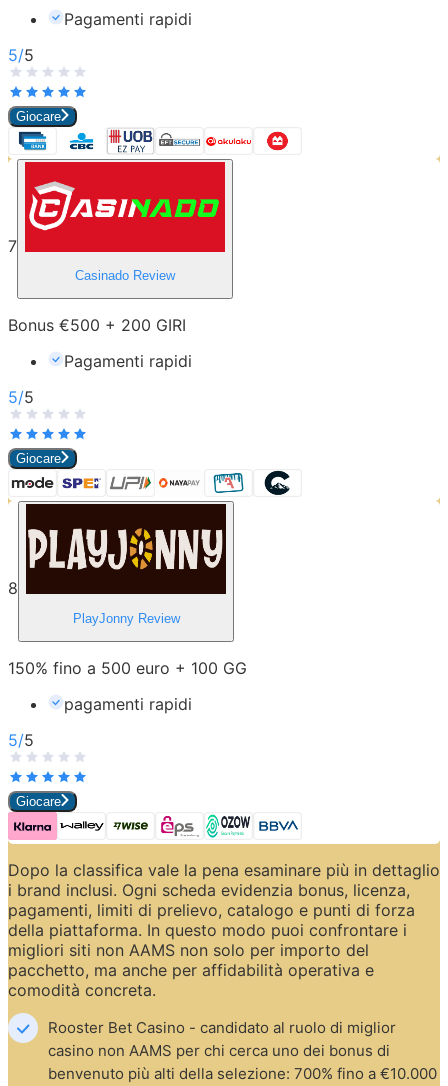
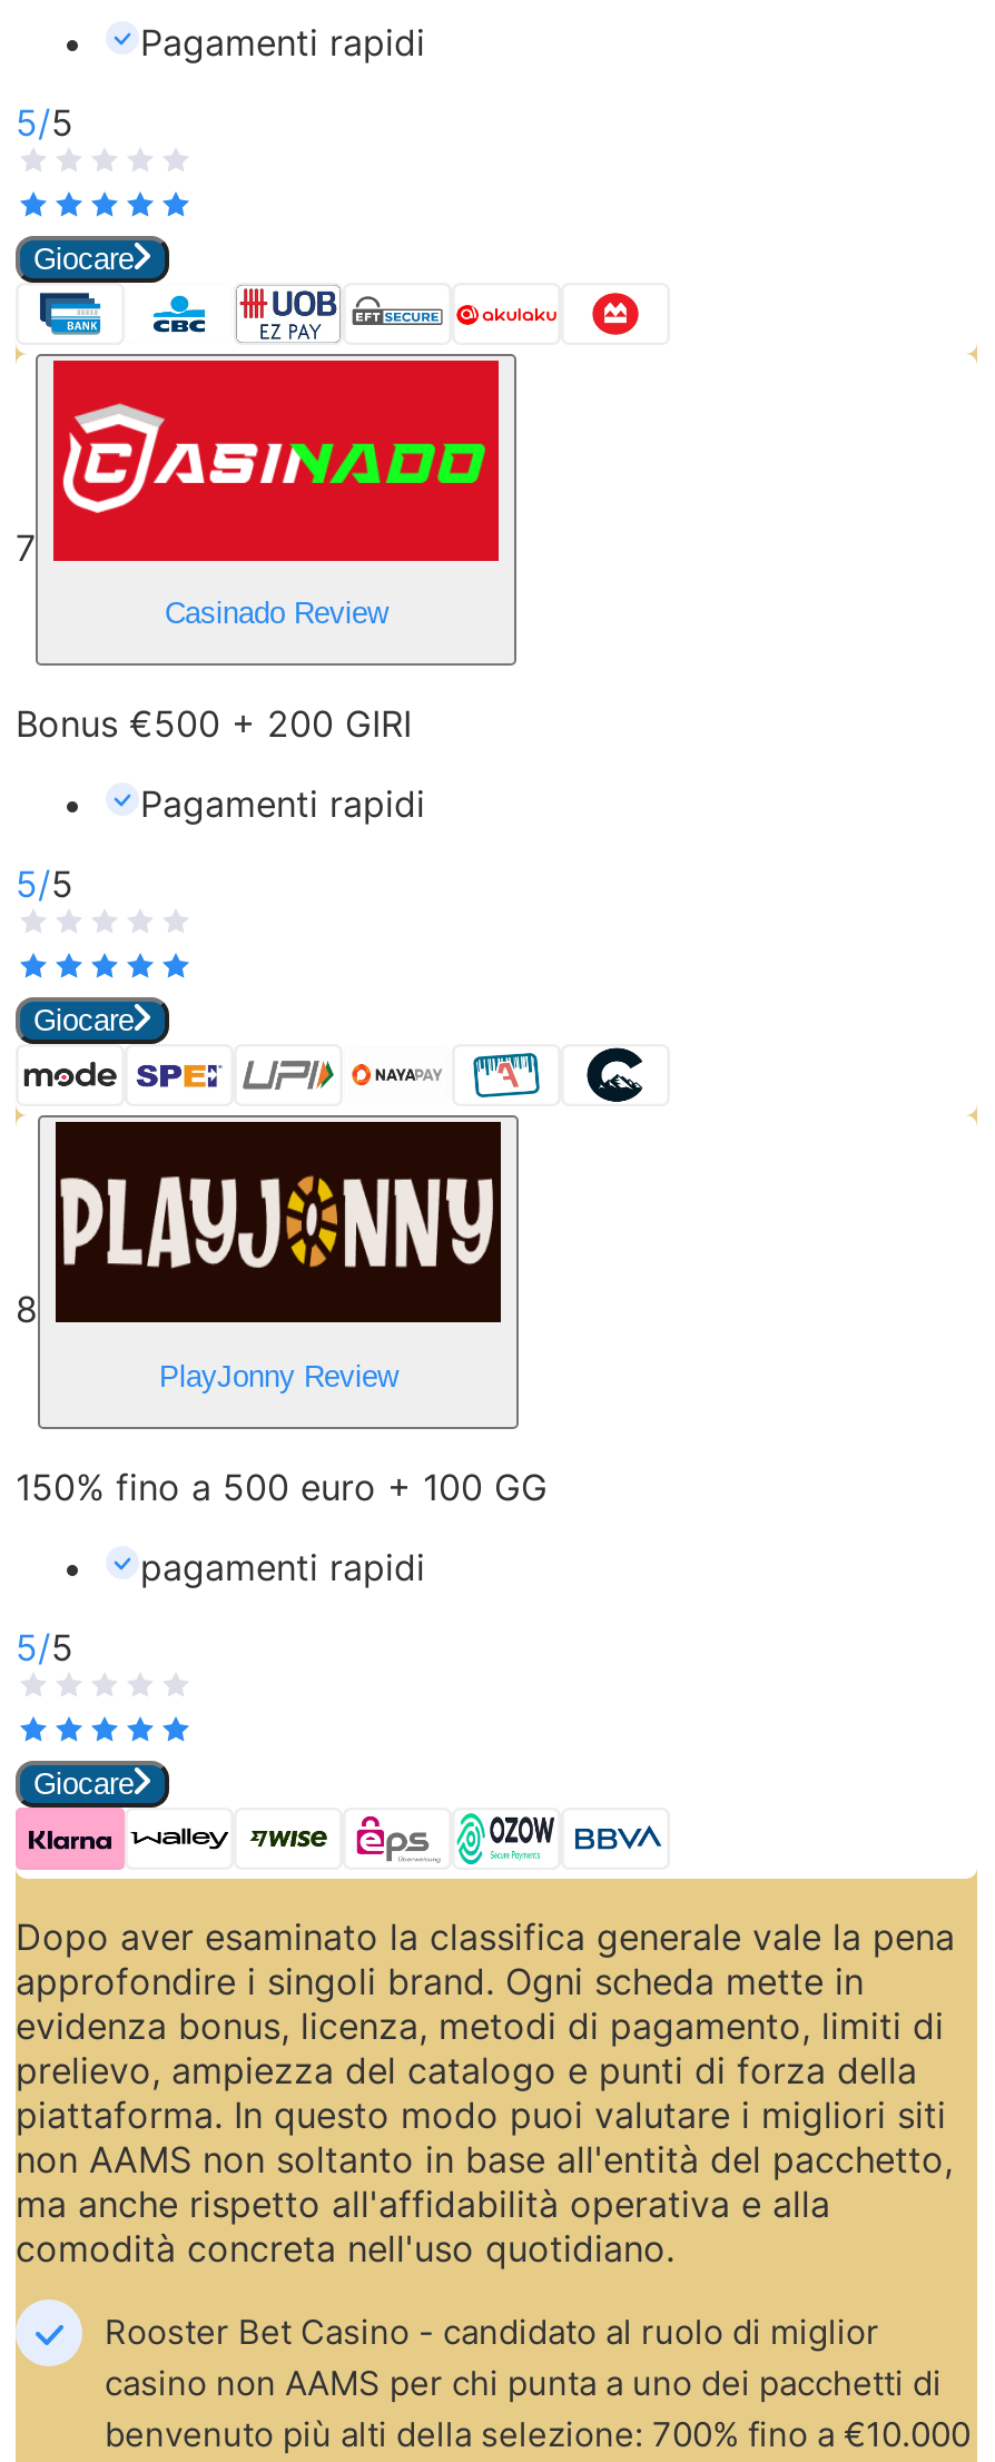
[8,860,440,1000] Dopo la classifica vale la pena esaminare più in dettaglio | i brand inclusi. Ogni scheda evidenzia bonus, licenza, | pagamenti, limiti di prelievo, catalogo e punti di forza | della piattaforma. In questo modo puoi confrontare i | migliori siti non AAMS non solo per importo del | pacchetto, ma anche per affidabilità operativa e | comodità concreta. -> [16,1914,955,2271] Dopo aver esaminato la classifica generale vale la pena | approfondire i singoli brand. Ogni scheda mette in | evidenza bonus, licenza, metodi di pagamento, limiti di | prelievo, ampiezza del catalogo e punti di forza della | piattaforma. In questo modo puoi valutare i migliori siti | non AAMS non soltanto in base all'entità del pacchetto, | ma anche rispetto all'affidabilità operativa e alla | comodità concreta nell'uso quotidiano.
[48,1041,390,1060] casino non AAMS per chi cerca uno dei bonus di -> [105,2362,942,2404] casino non AAMS per chi punta a uno dei pacchetti di

